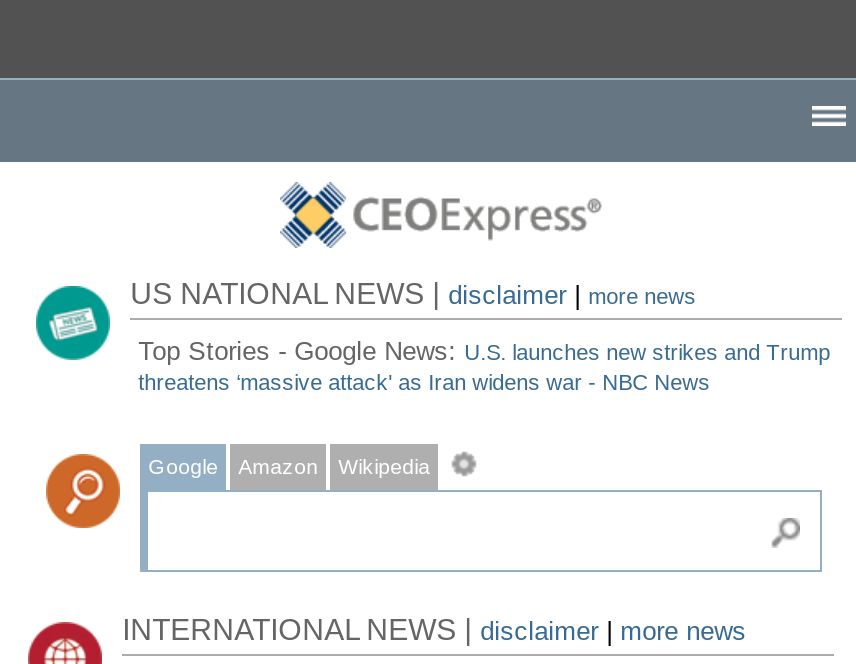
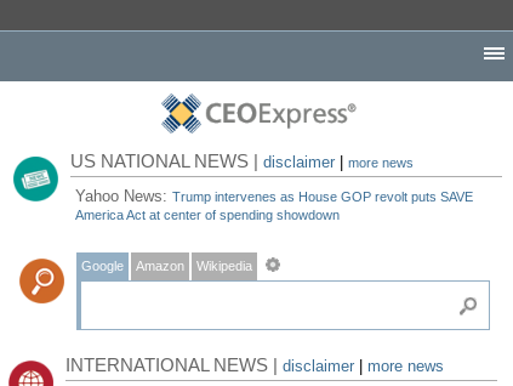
[138,336,830,394] Top Stories - Google News: U.S. launches new strikes and Trump | threatens ‘massive attack' as Iran widens war - NBC News -> [75,187,473,222] Yahoo News: Trump intervenes as House GOP revolt puts SAVE | America Act at center of spending showdown

